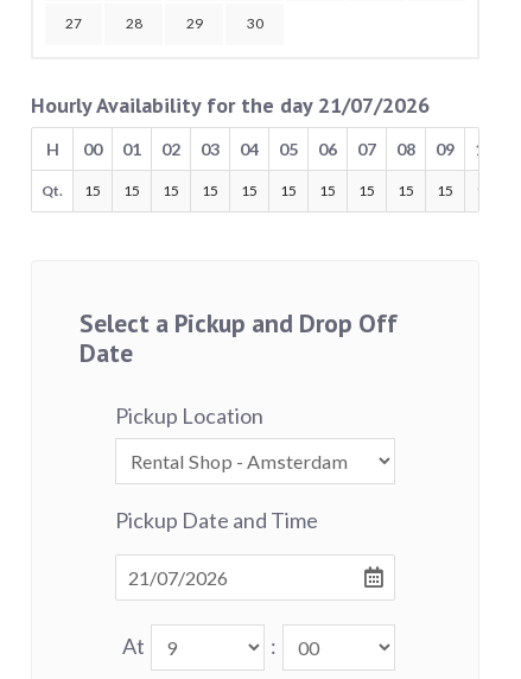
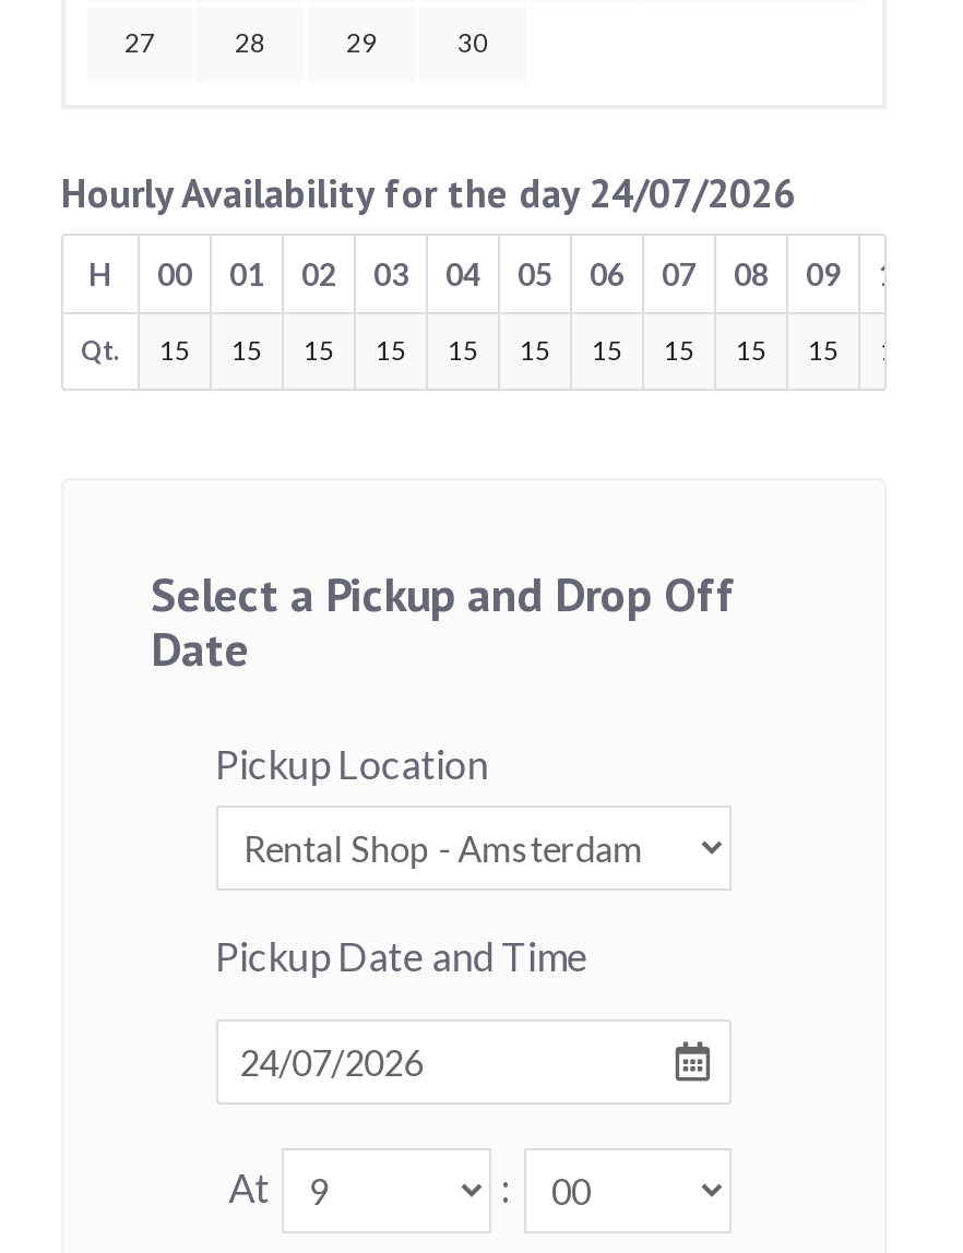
[31,91,430,118] Hourly Availability for the day 21/07/2026 -> [61,168,795,218] Hourly Availability for the day 24/07/2026

